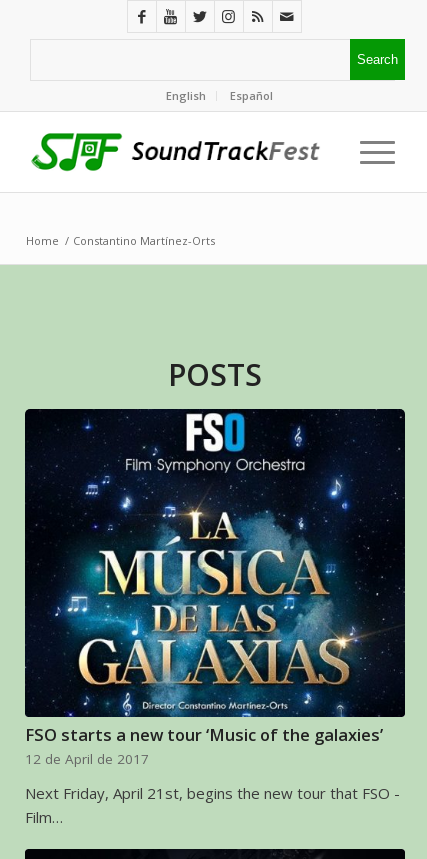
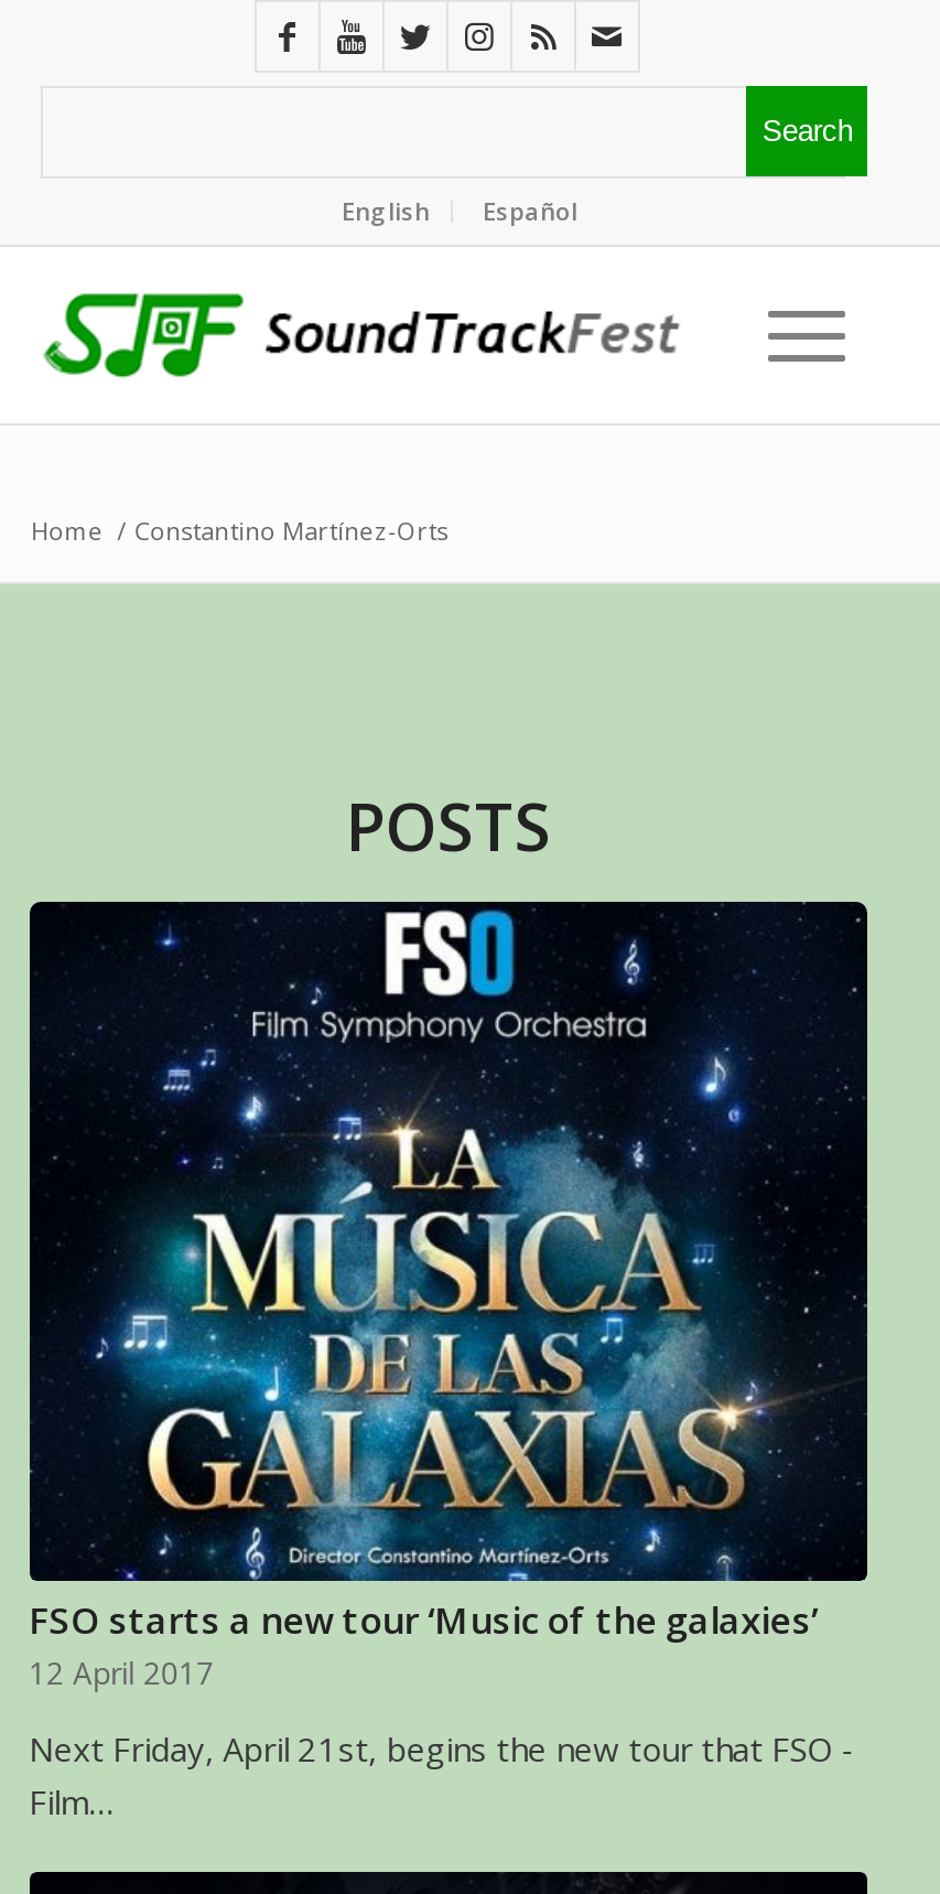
[25,750,149,768] 12 de April de 2017 -> [29,1653,214,1693] 12 April 2017

